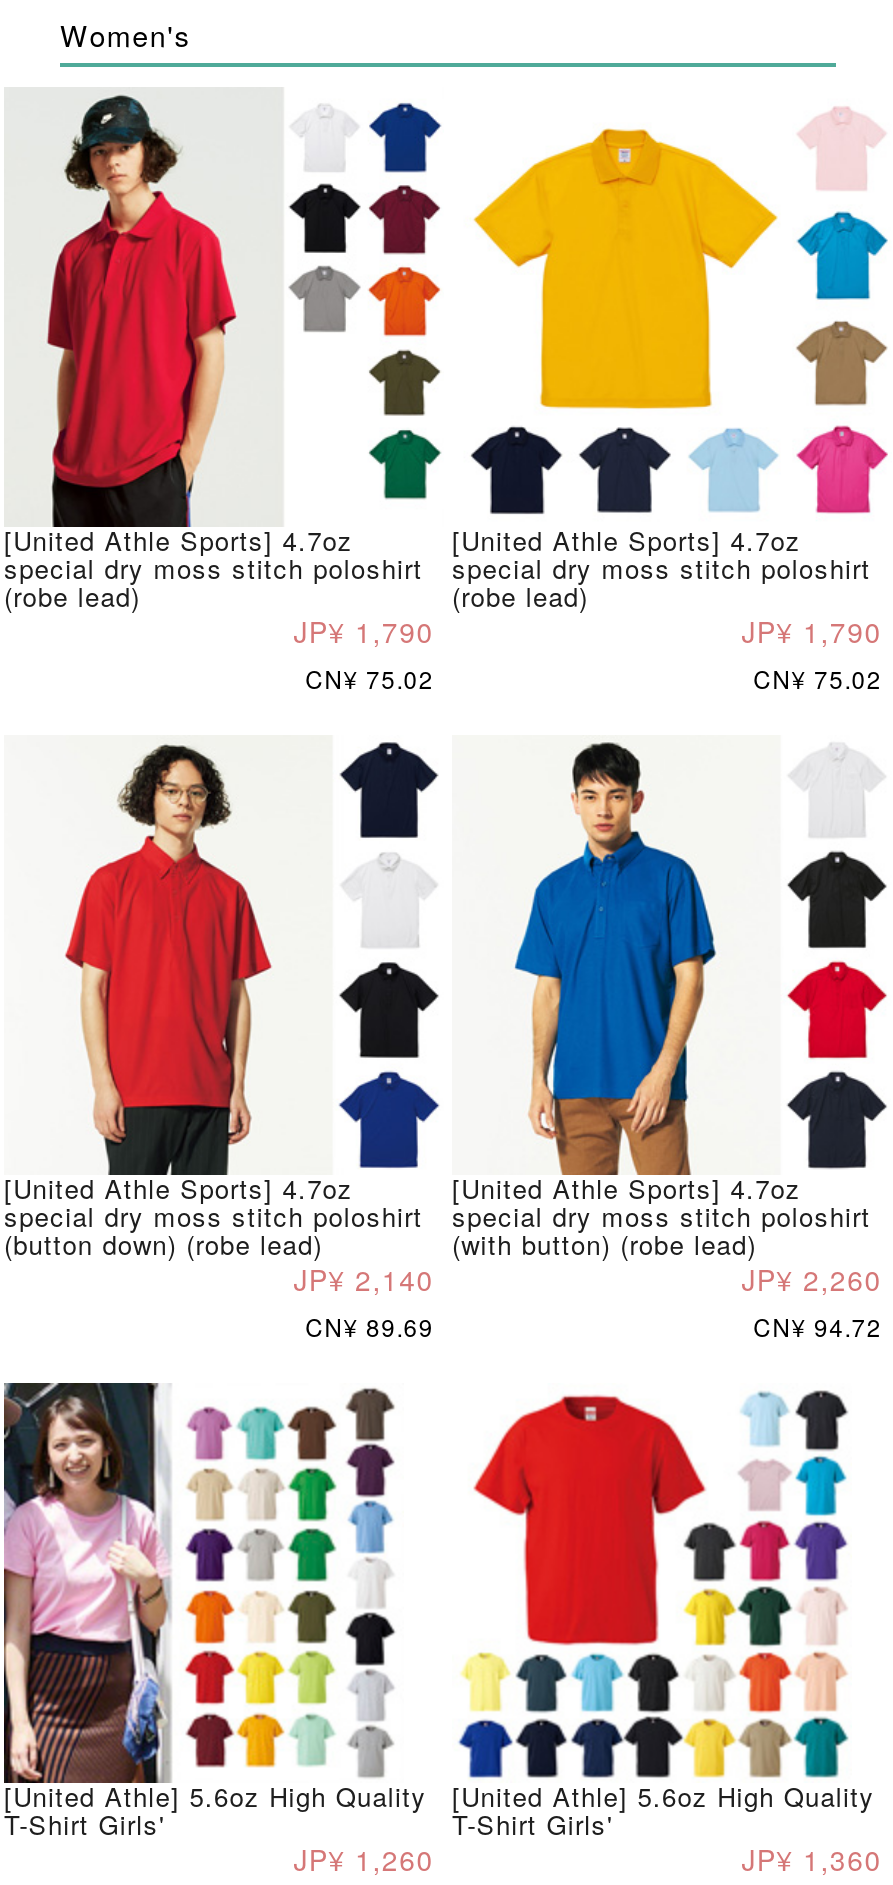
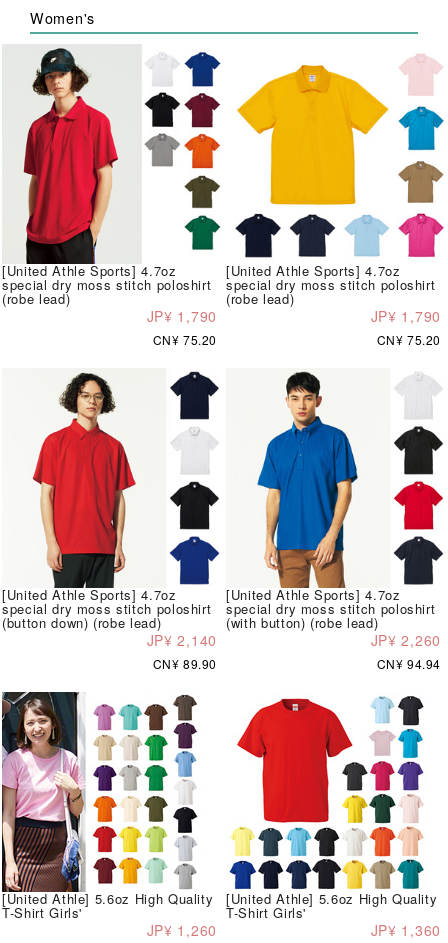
[305,662,434,696] CN¥ 75.02 -> [153,331,217,348] CN¥ 75.20
[753,662,882,696] CN¥ 75.02 -> [377,331,441,348] CN¥ 75.20
[305,1310,434,1344] CN¥ 89.69 -> [153,655,217,672] CN¥ 89.90
[753,1310,882,1344] CN¥ 94.72 -> [377,655,441,672] CN¥ 94.94

